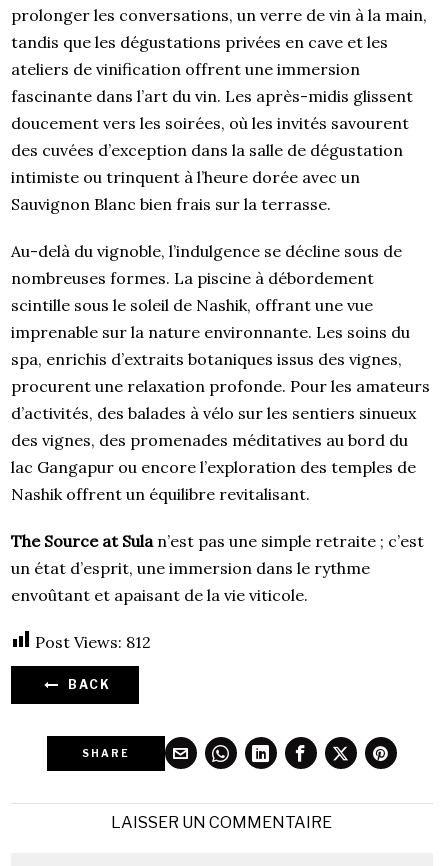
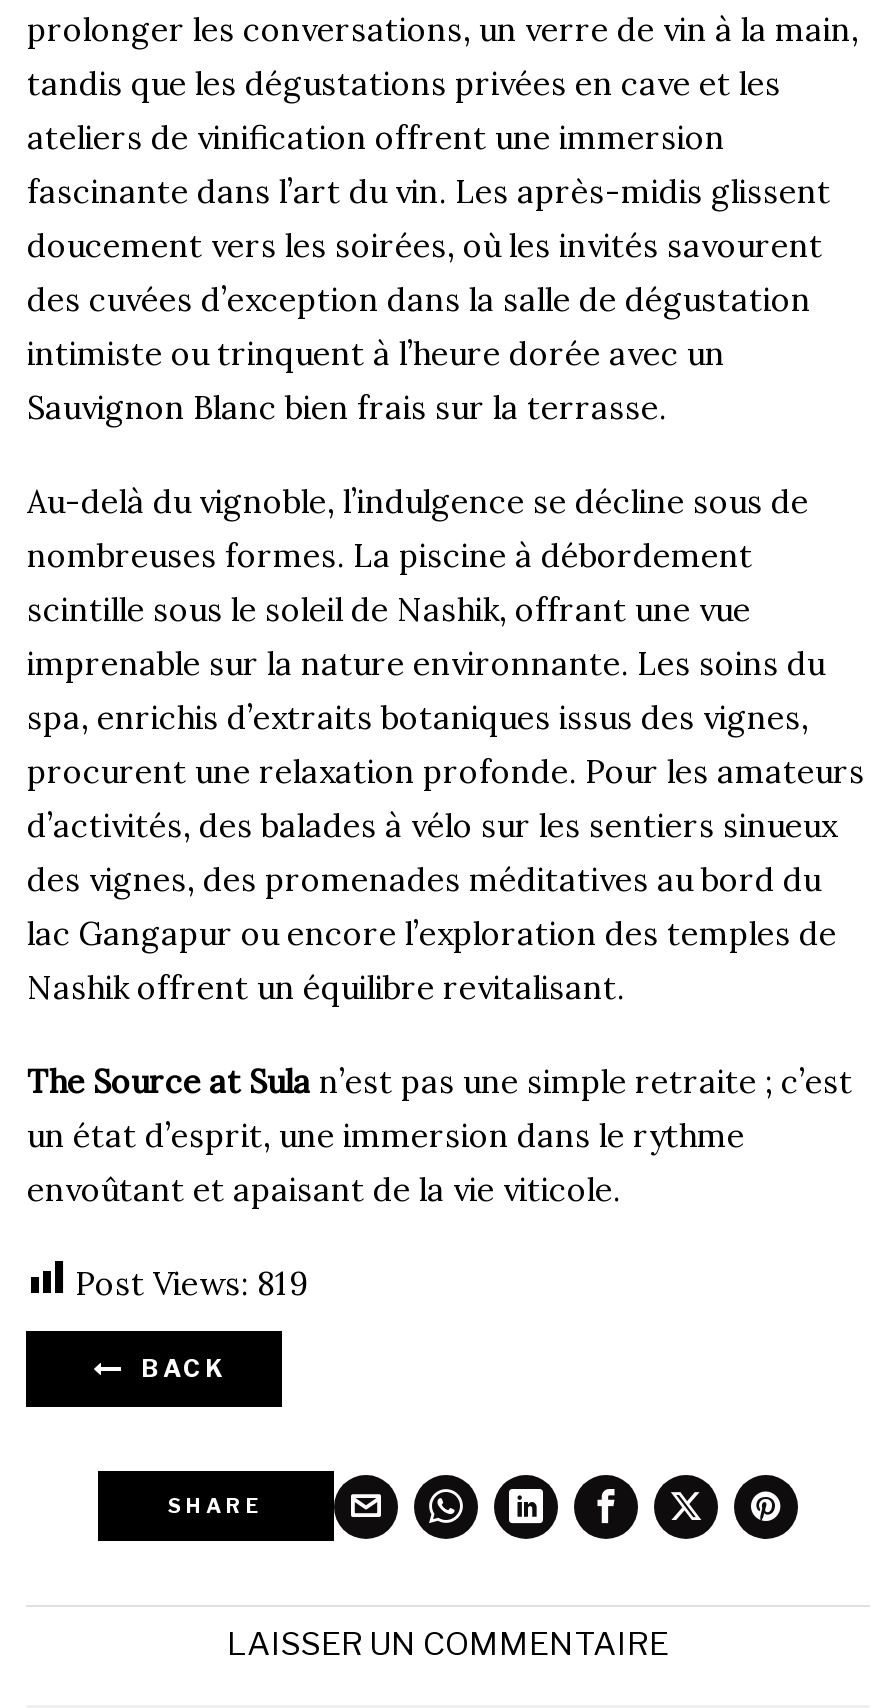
[35,632,151,652] Post Views: 812 -> [75,1263,309,1303] Post Views: 819

